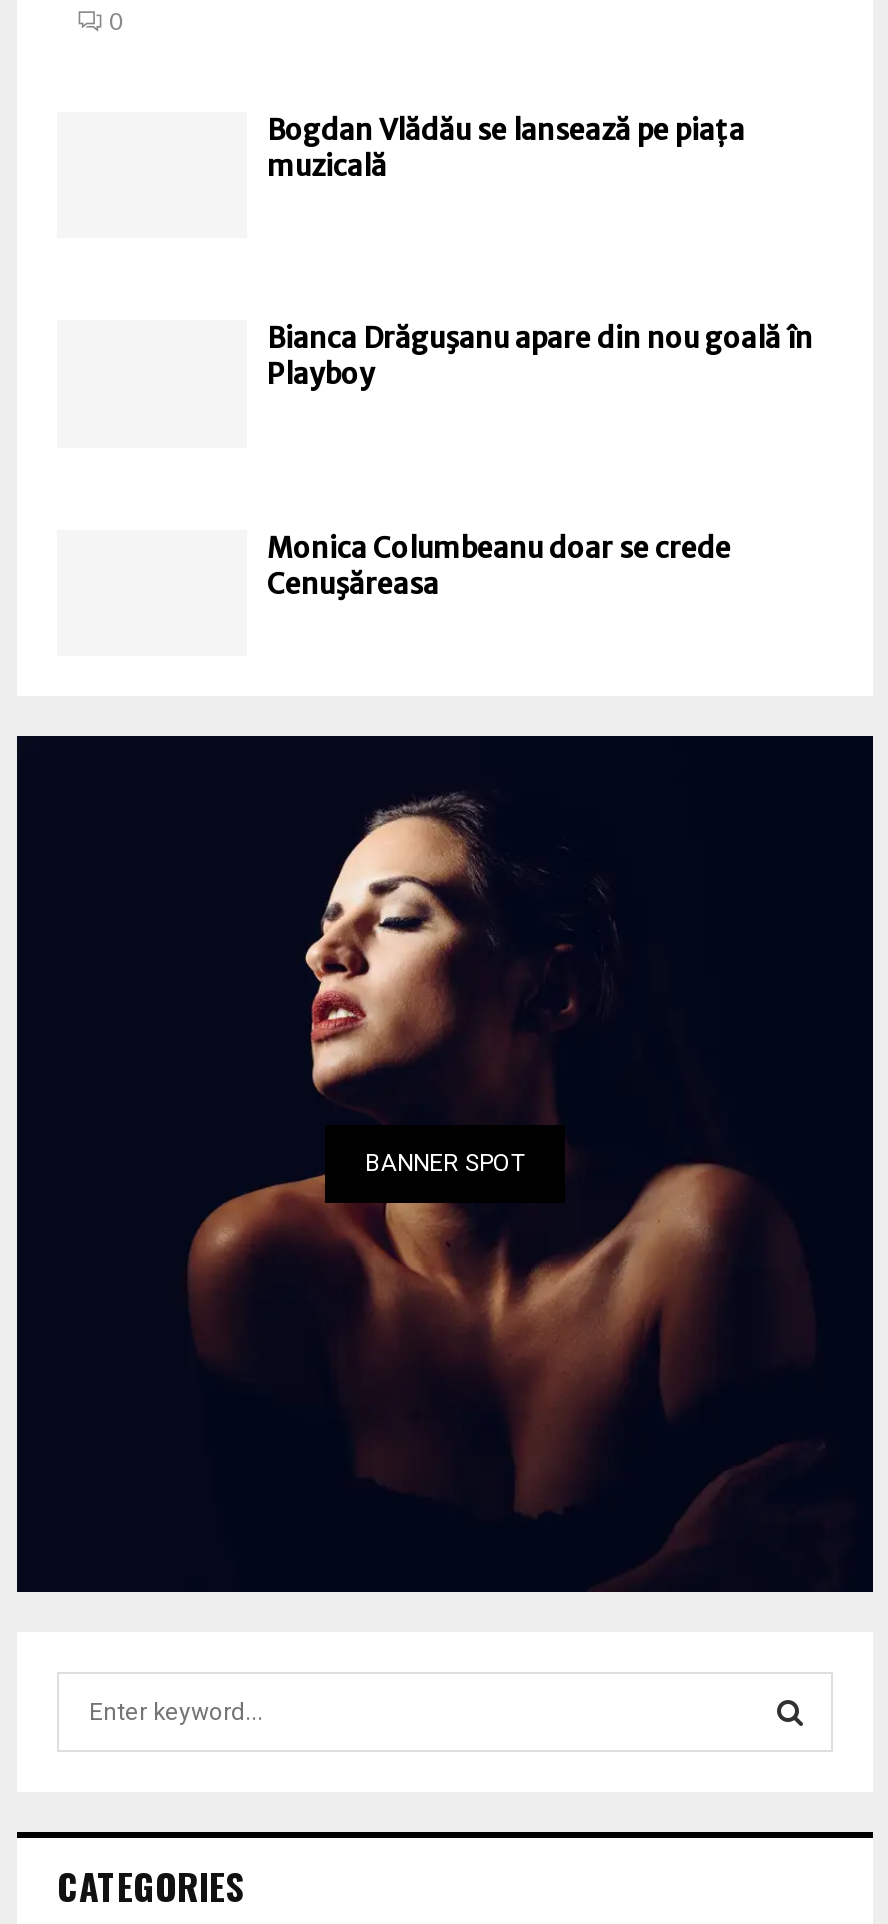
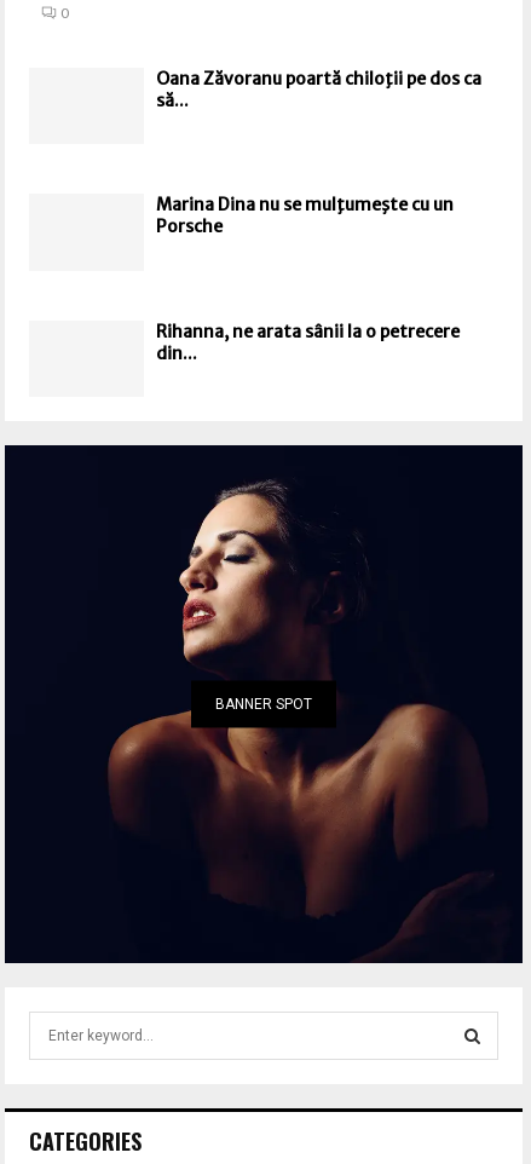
[267,112,745,184] Bogdan Vlădău se lansează pe piața | muzicală -> [156,68,481,111] Oana Zăvoranu poartă chiloţii pe dos ca | să...
[267,321,813,393] Bianca Drăguşanu apare din nou goală în | Playboy -> [156,194,454,238] Marina Dina nu se mulţumeşte cu un | Porsche
[267,530,731,602] Monica Columbeanu doar se crede | Cenuşăreasa -> [156,320,460,364] Rihanna, ne arata sânii la o petrecere | din...

